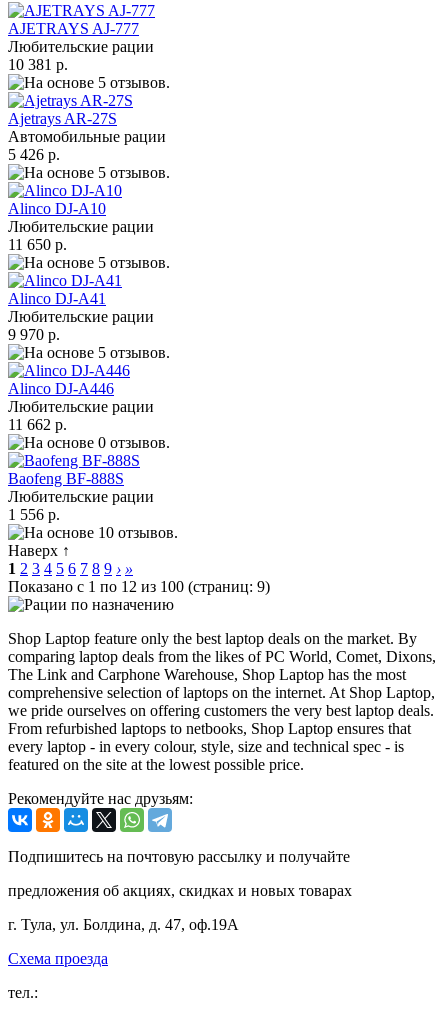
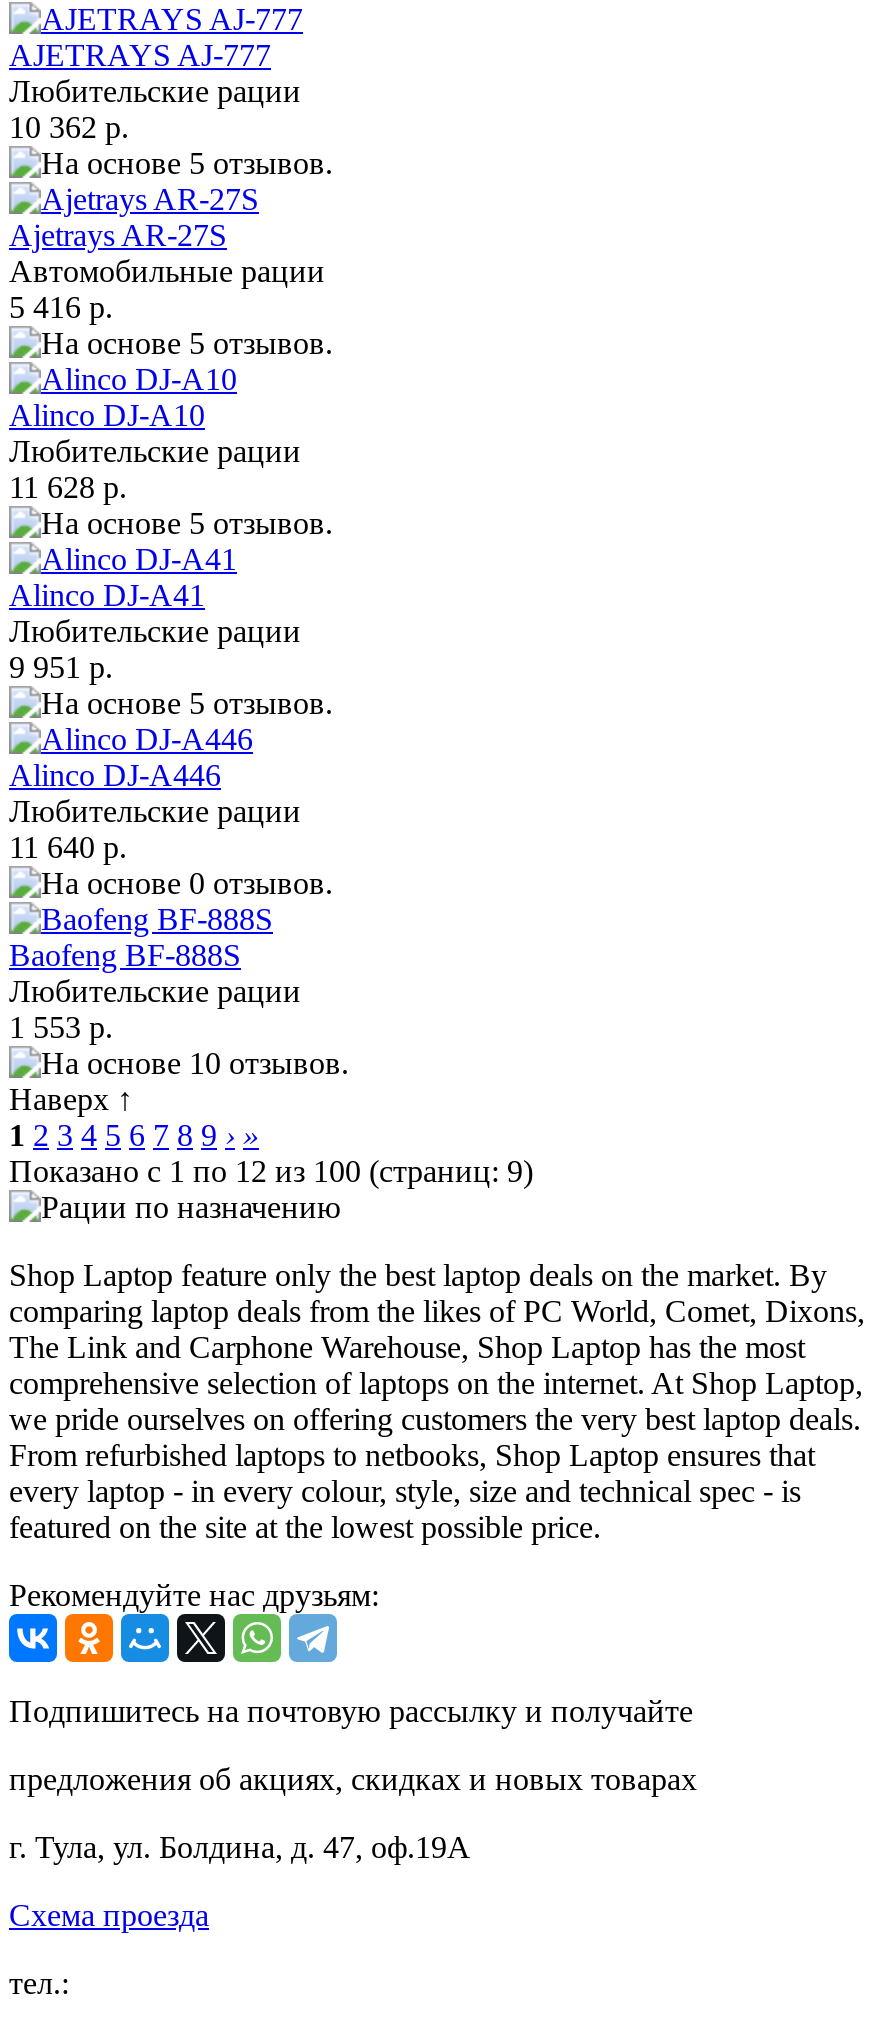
[8,56,68,73] 10 381 р. -> [9,110,129,144] 10 362 р.
[8,146,60,163] 5 426 р. -> [9,290,113,324] 5 416 р.
[8,236,67,253] 11 650 р. -> [9,470,127,504] 11 628 р.
[8,326,60,343] 9 970 р. -> [9,650,113,684] 9 951 р.
[8,416,67,433] 11 662 р. -> [9,830,127,864] 11 640 р.
[8,506,60,523] 1 556 р. -> [9,1010,113,1044] 1 553 р.

